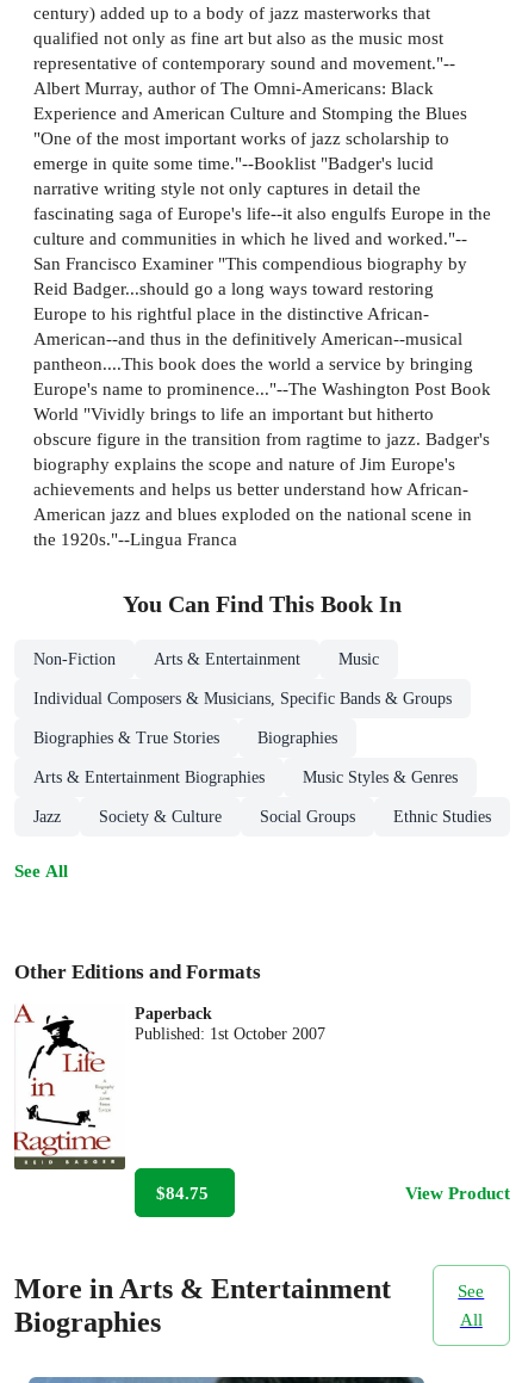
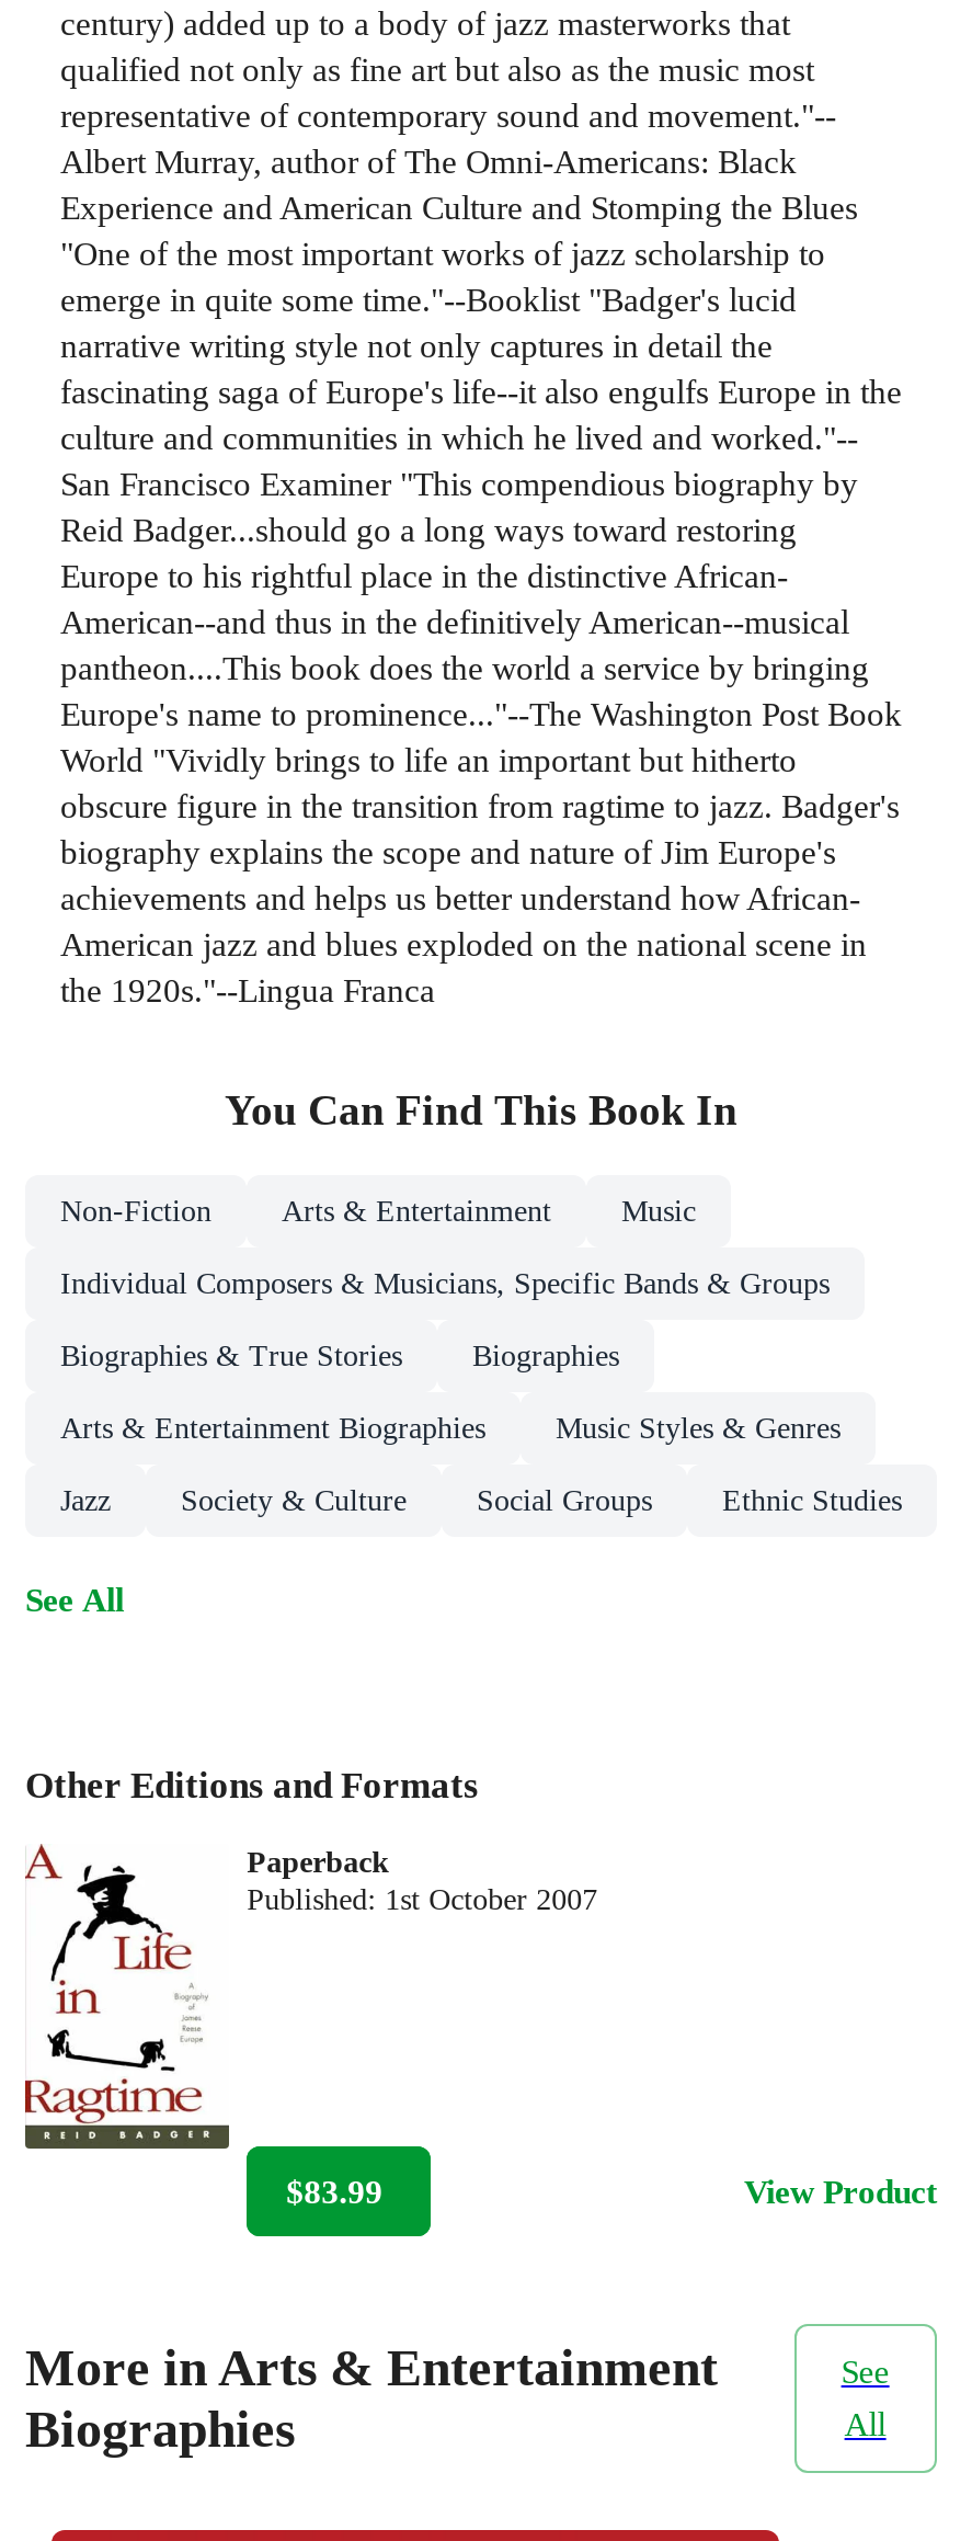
[156,1182,209,1202] $84.75 -> [286,2172,383,2209] $83.99

